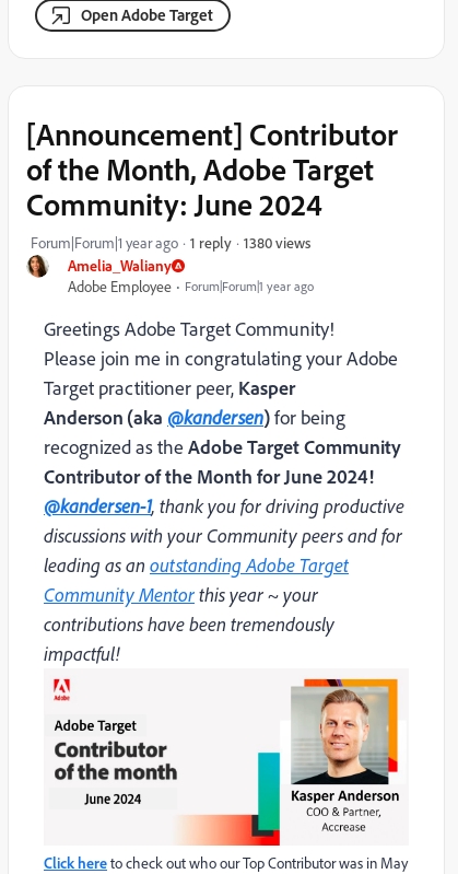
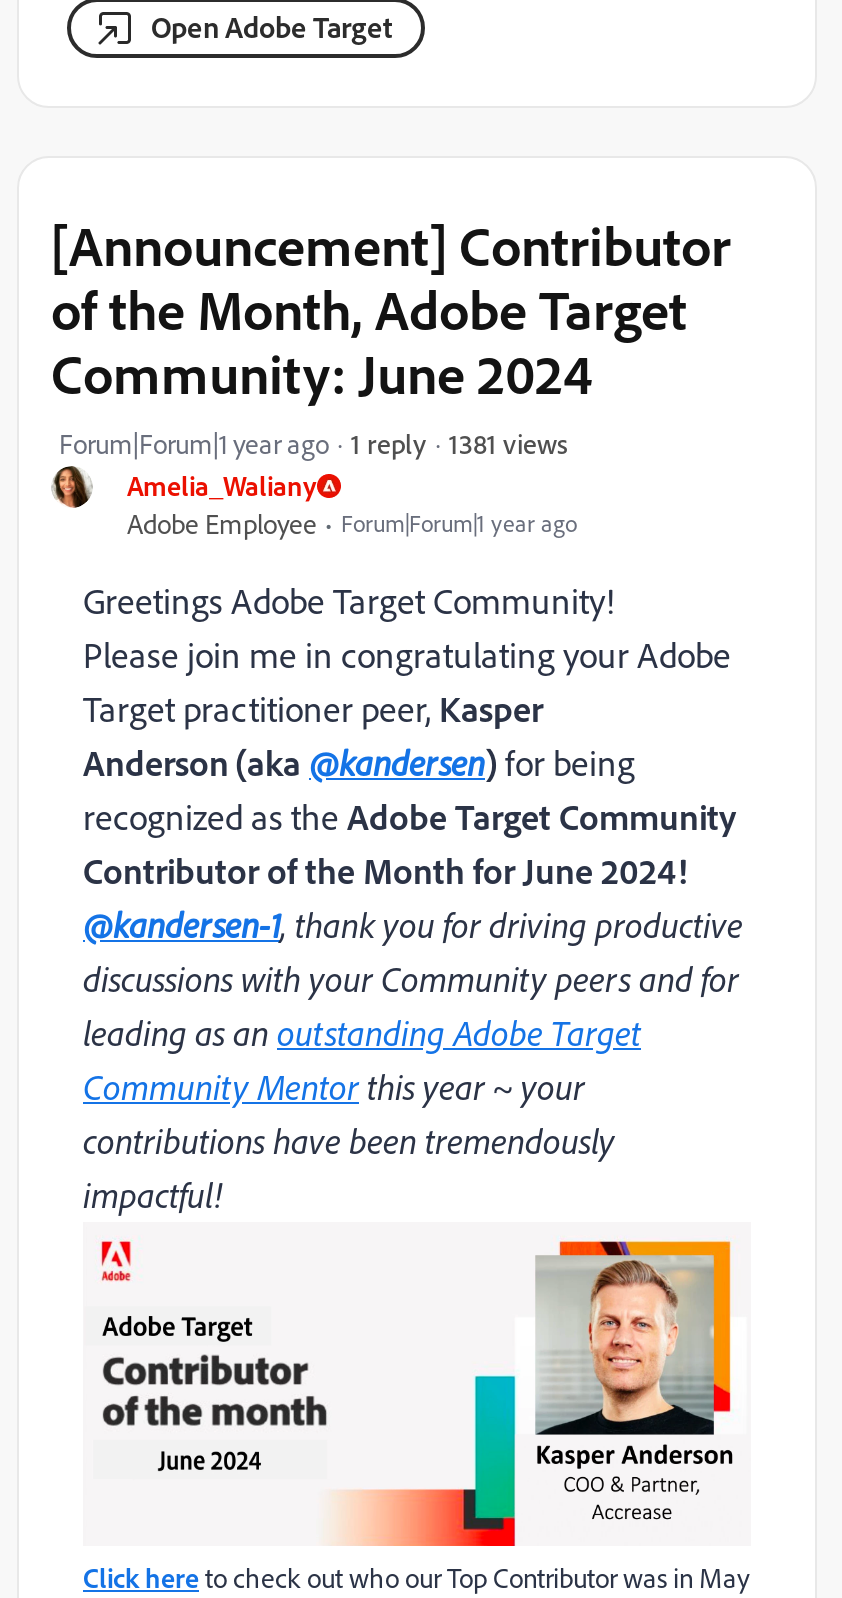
[244,232,310,251] 1380 views -> [449,425,567,459] 1381 views

